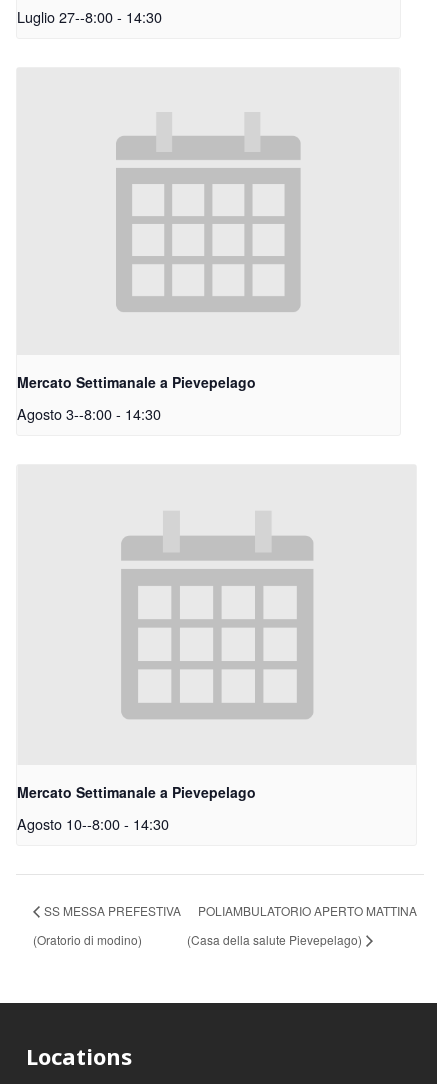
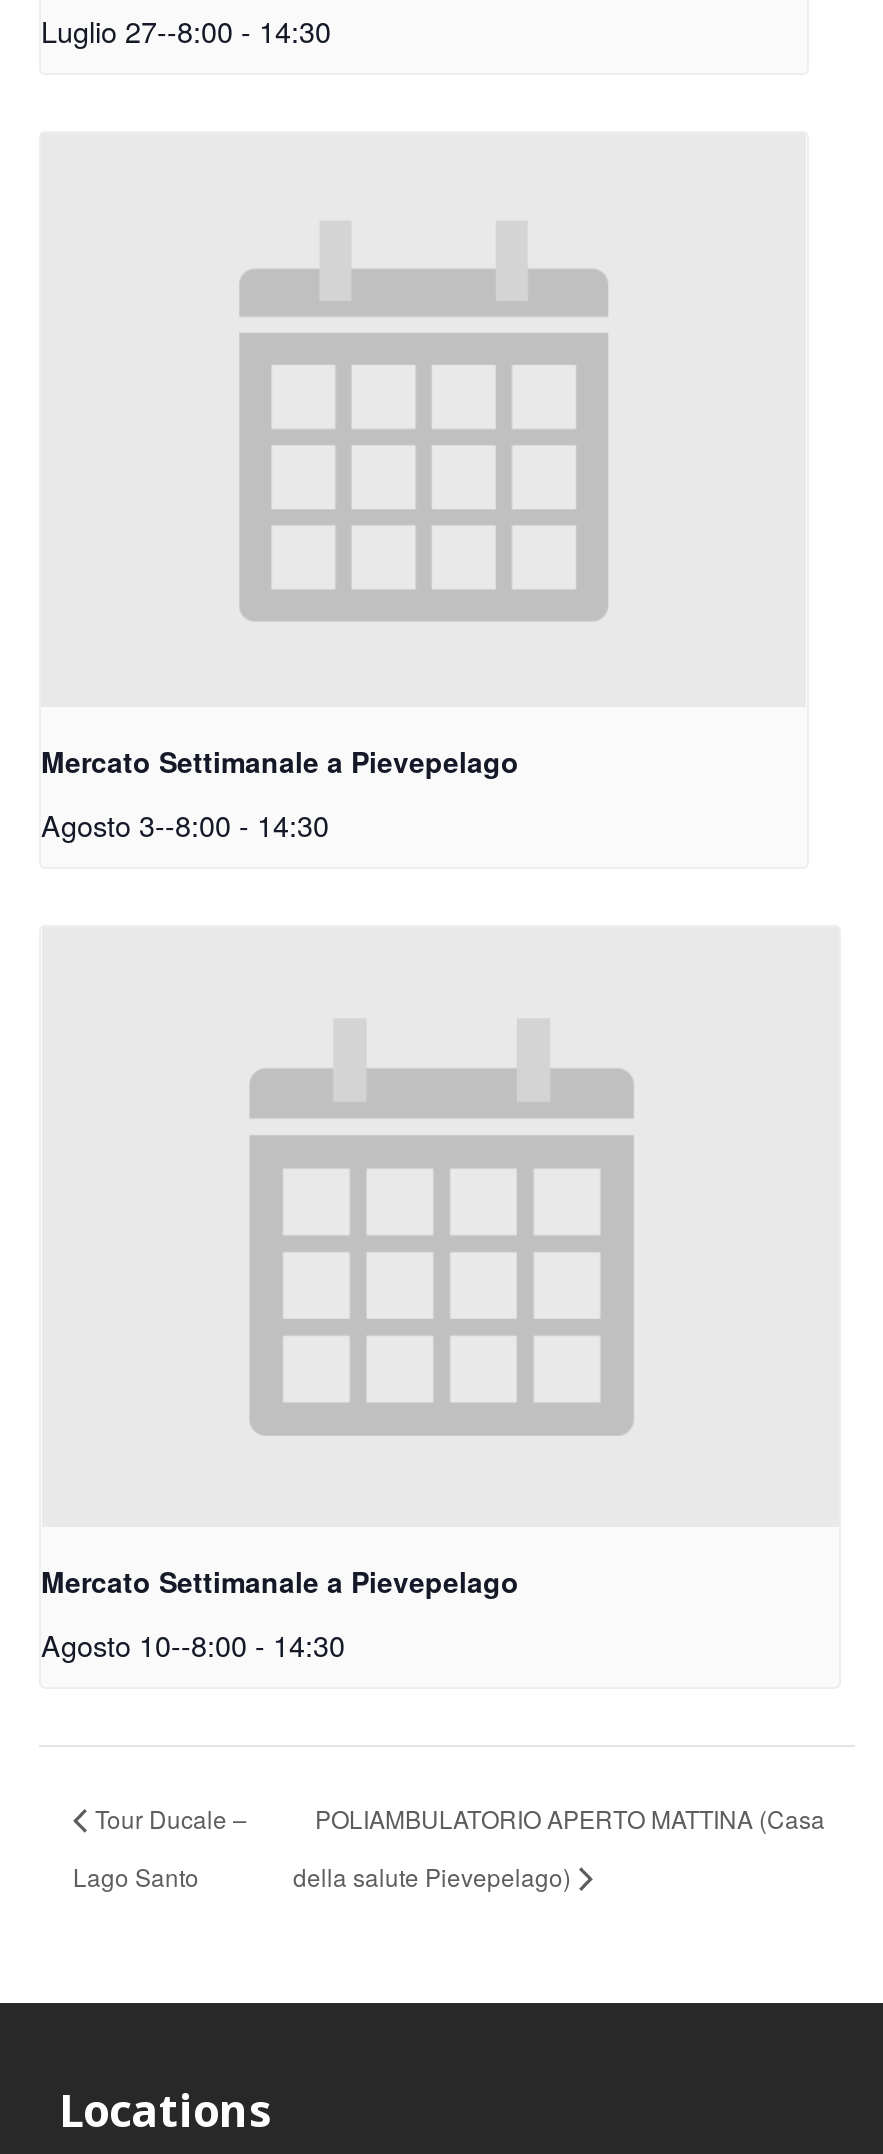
[44,902,181,919] SS MESSA PREFESTIVA -> [95,1801,247,1835] Tour Ducale –
[198,902,417,919] POLIAMBULATORIO APERTO MATTINA -> [315,1801,825,1835] POLIAMBULATORIO APERTO MATTINA (Casa
[33,931,142,948] (Oratorio di modino) -> [73,1860,199,1894] Lago Santo
[187,931,362,948] (Casa della salute Pievepelago) -> [293,1860,571,1894] della salute Pievepelago)

